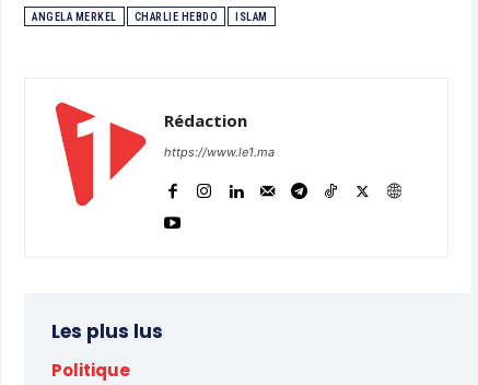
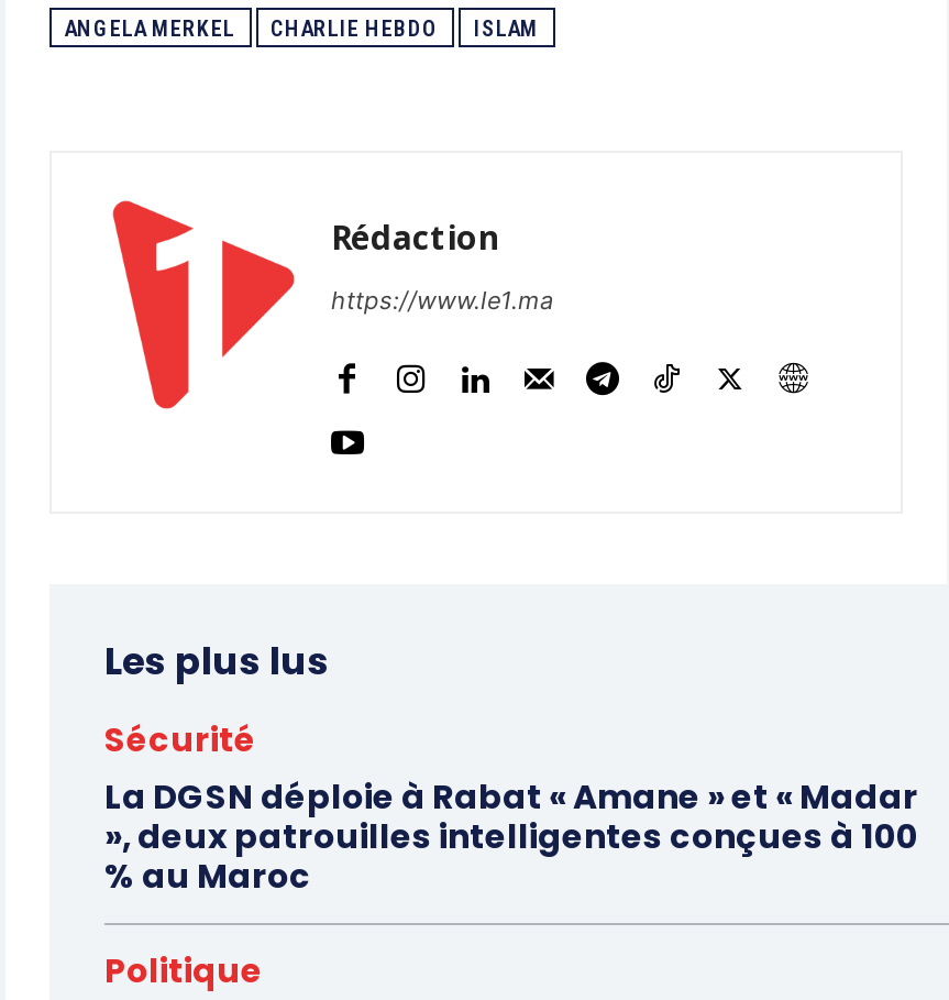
none -> [104,716,918,899] Sécurité | La DGSN déploie à Rabat « Amane » et « Madar | », deux patrouilles intelligentes conçues à 100 | % au Maroc

